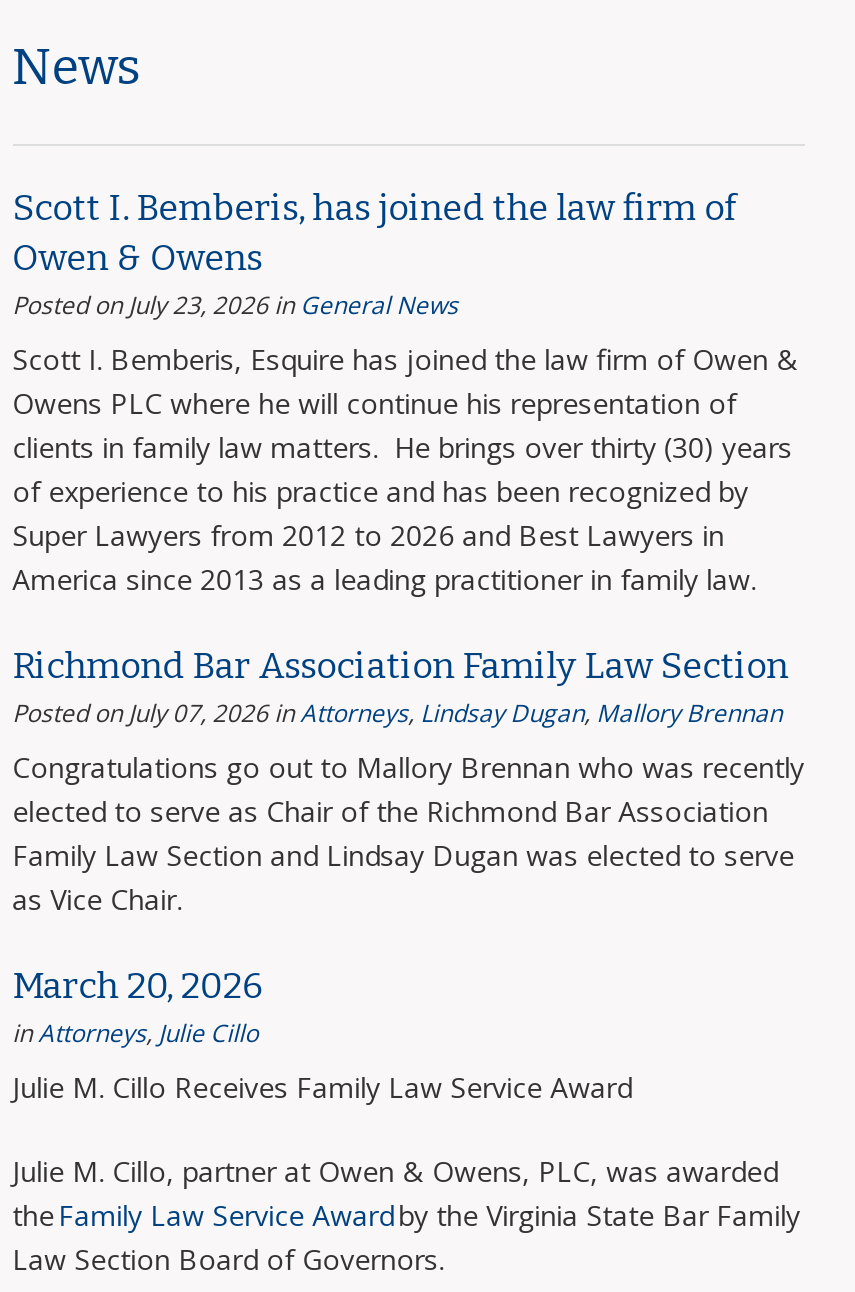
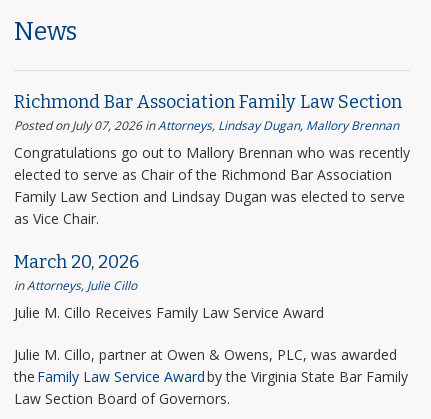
[12,186,798,598] Scott I. Bemberis, has joined the law firm of | Owen & Owens | Posted on July 23, 2026 in General News | Scott I. Bemberis, Esquire has joined the law firm of Owen & | Owens PLC where he will continue his representation of | clients in family law matters. He brings over thirty (30) years | of experience to his practice and has been recognized by | Super Lawyers from 2012 to 2026 and Best Lawyers in | America since 2013 as a leading practitioner in family law. -> none

